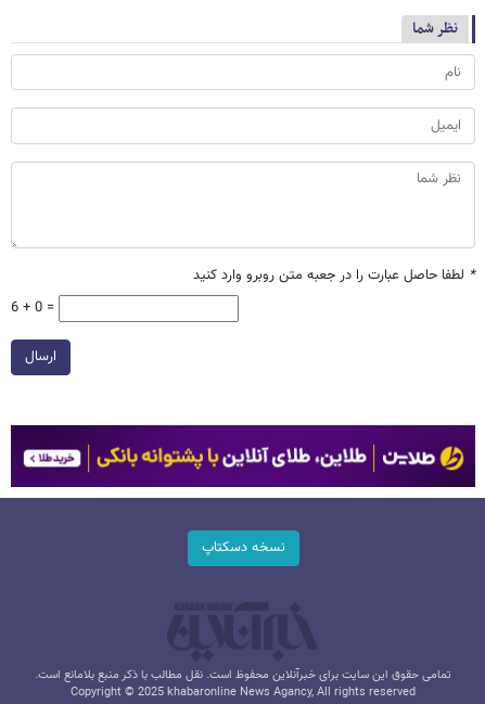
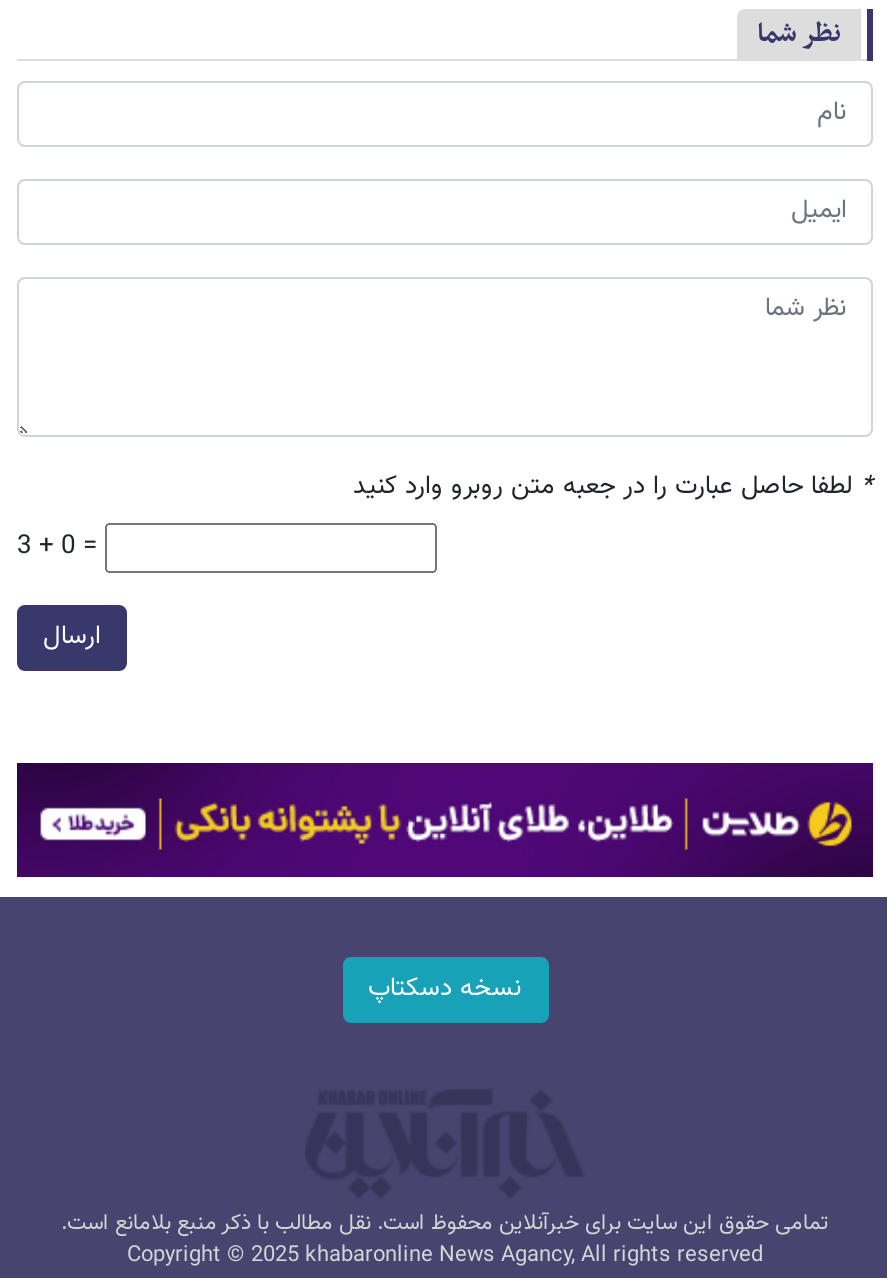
[11,297,54,318] 6 + 0 = -> [17,527,97,567] 3 + 0 =

